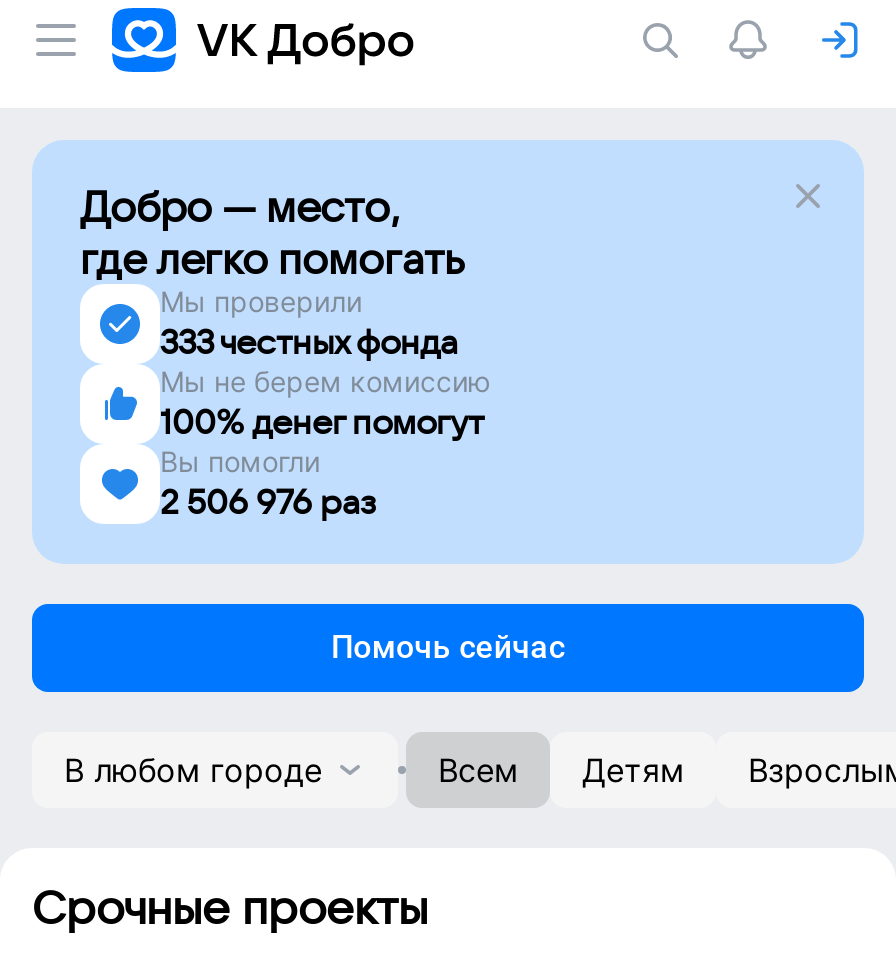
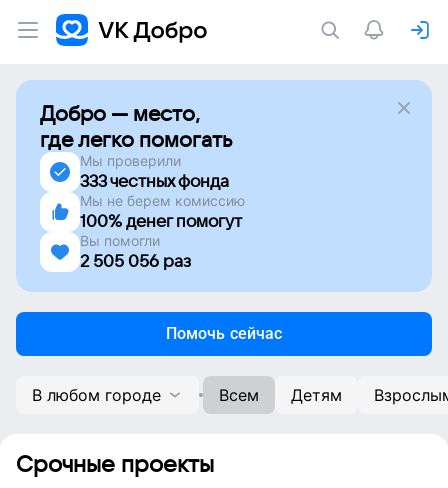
[160,480,376,522] 2 506 976 раз -> [80,250,191,271] 2 505 056 раз

